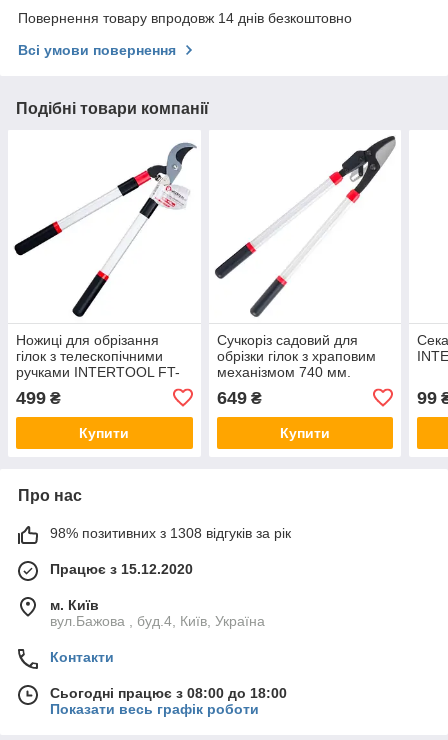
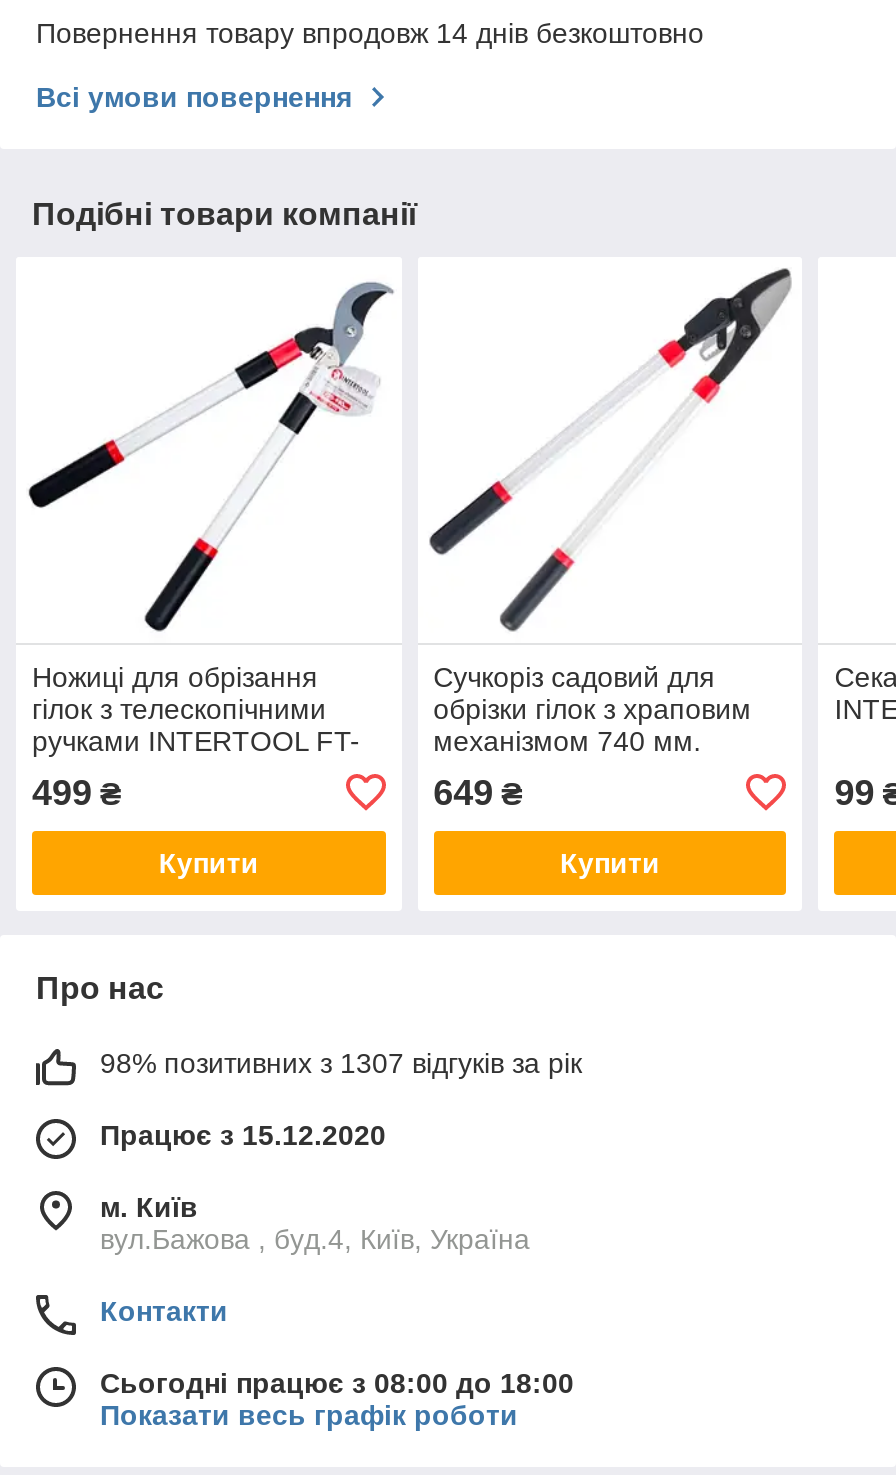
[50,525,291,541] 98% позитивних з 1308 відгуків за рік -> [100,1047,582,1079] 98% позитивних з 1307 відгуків за рік

